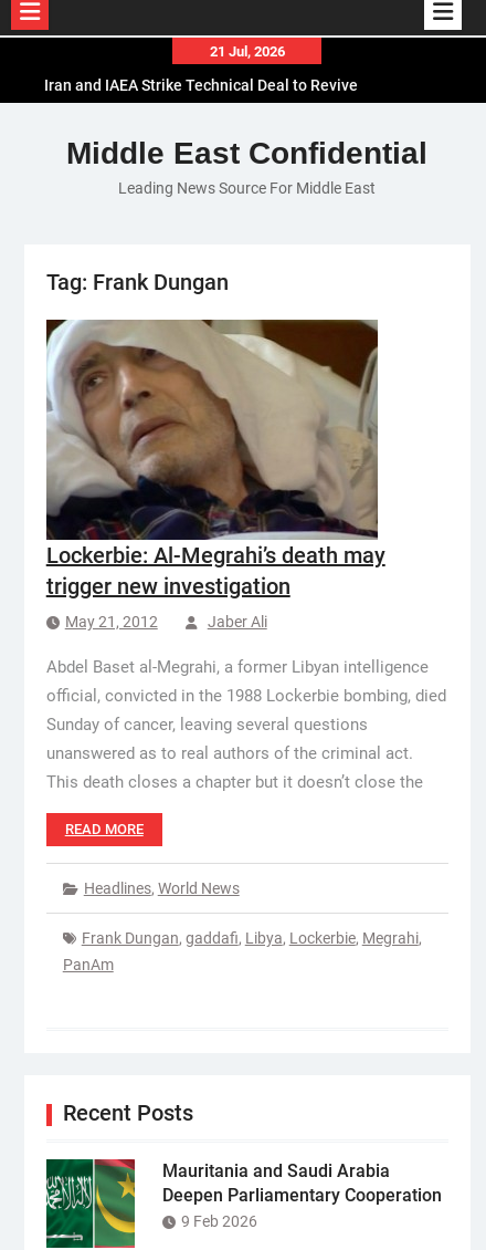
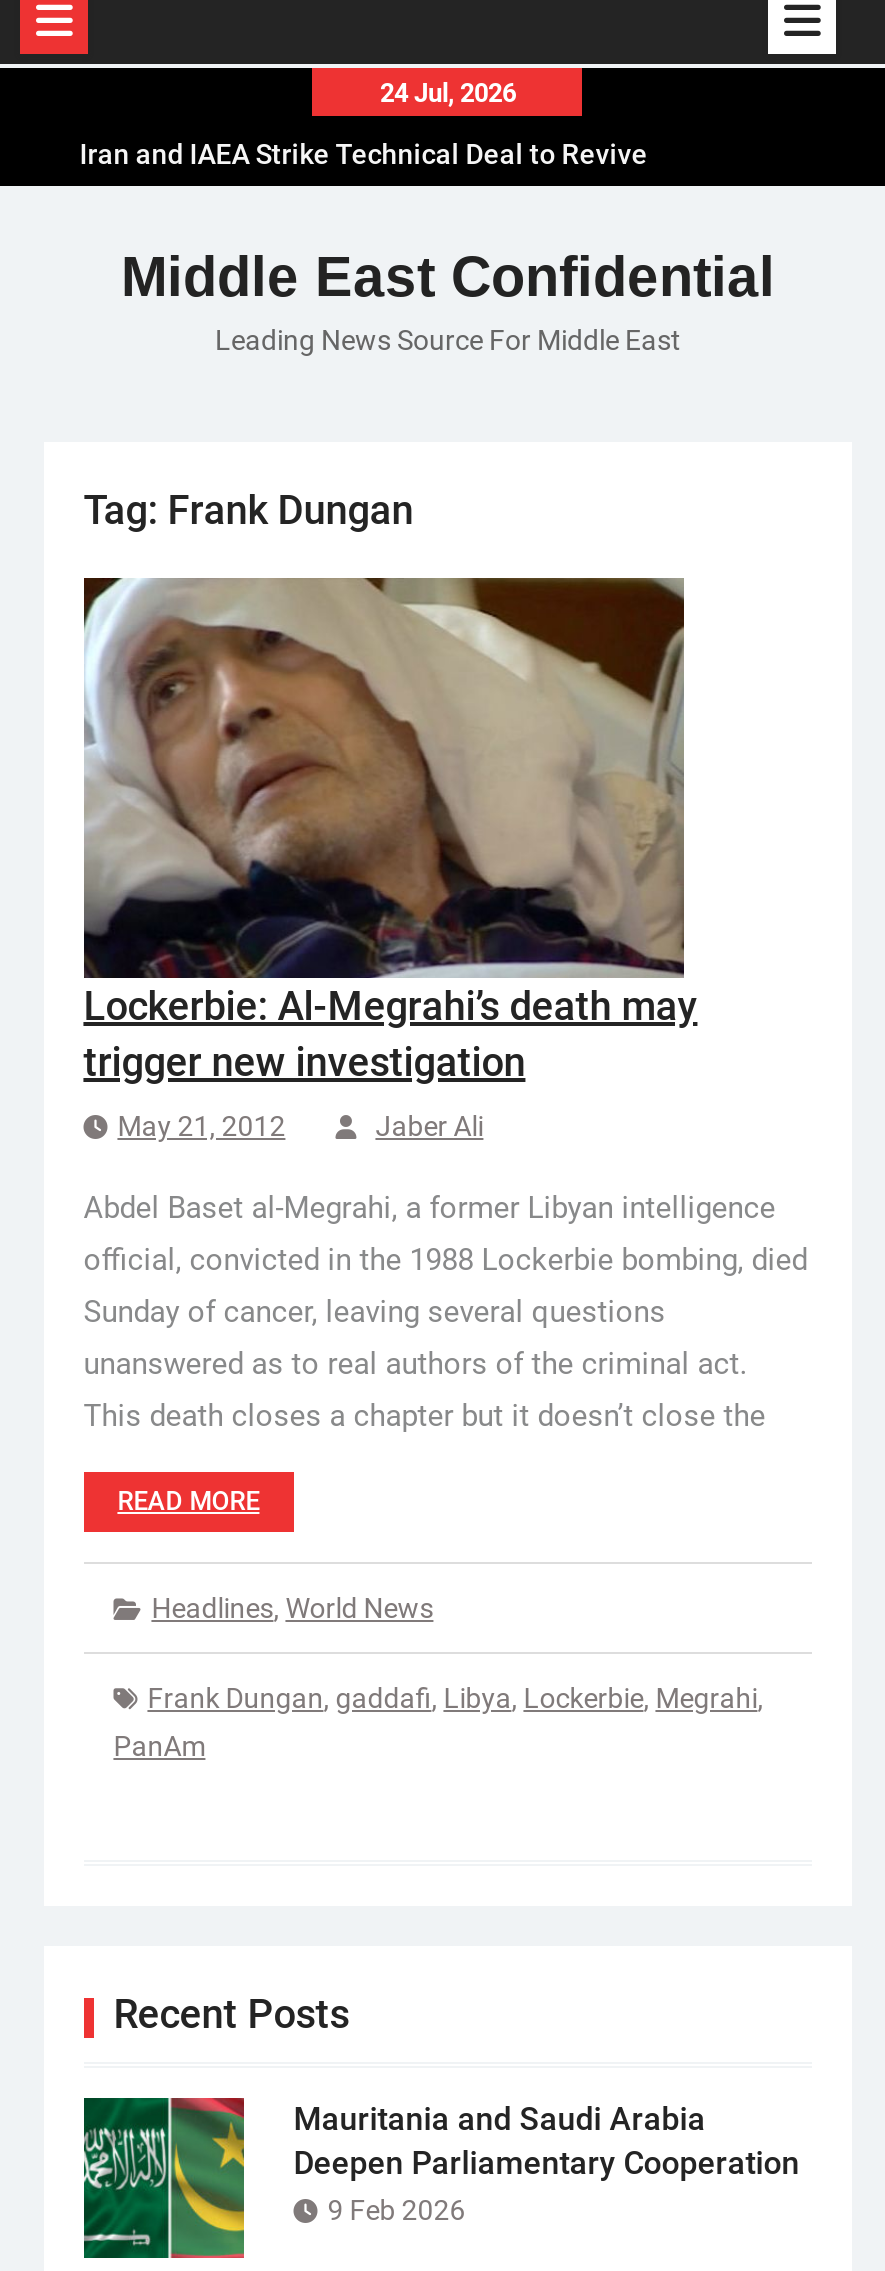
[210,43,285,60] 21 Jul, 2026 -> [380,78,516,108] 24 Jul, 2026

